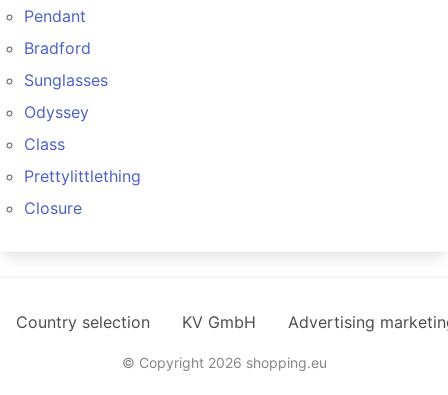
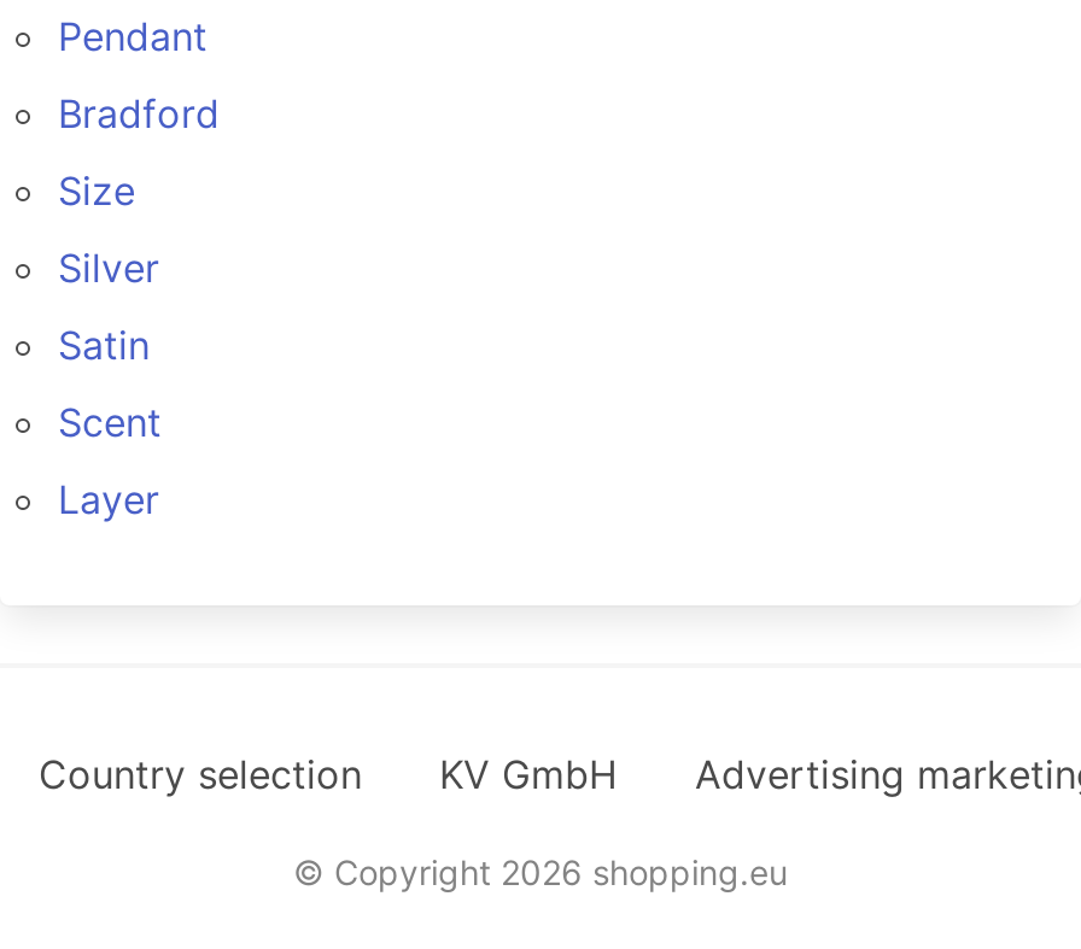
[24,70,108,90] Sunglasses -> [58,166,135,215] Size
[24,102,89,122] Odyssey -> [58,244,159,292] Silver
[24,134,65,154] Class -> [58,321,150,369] Satin
[24,166,141,186] Prettylittlething -> [58,398,162,446] Scent
[24,198,82,218] Closure -> [58,475,159,523] Layer

